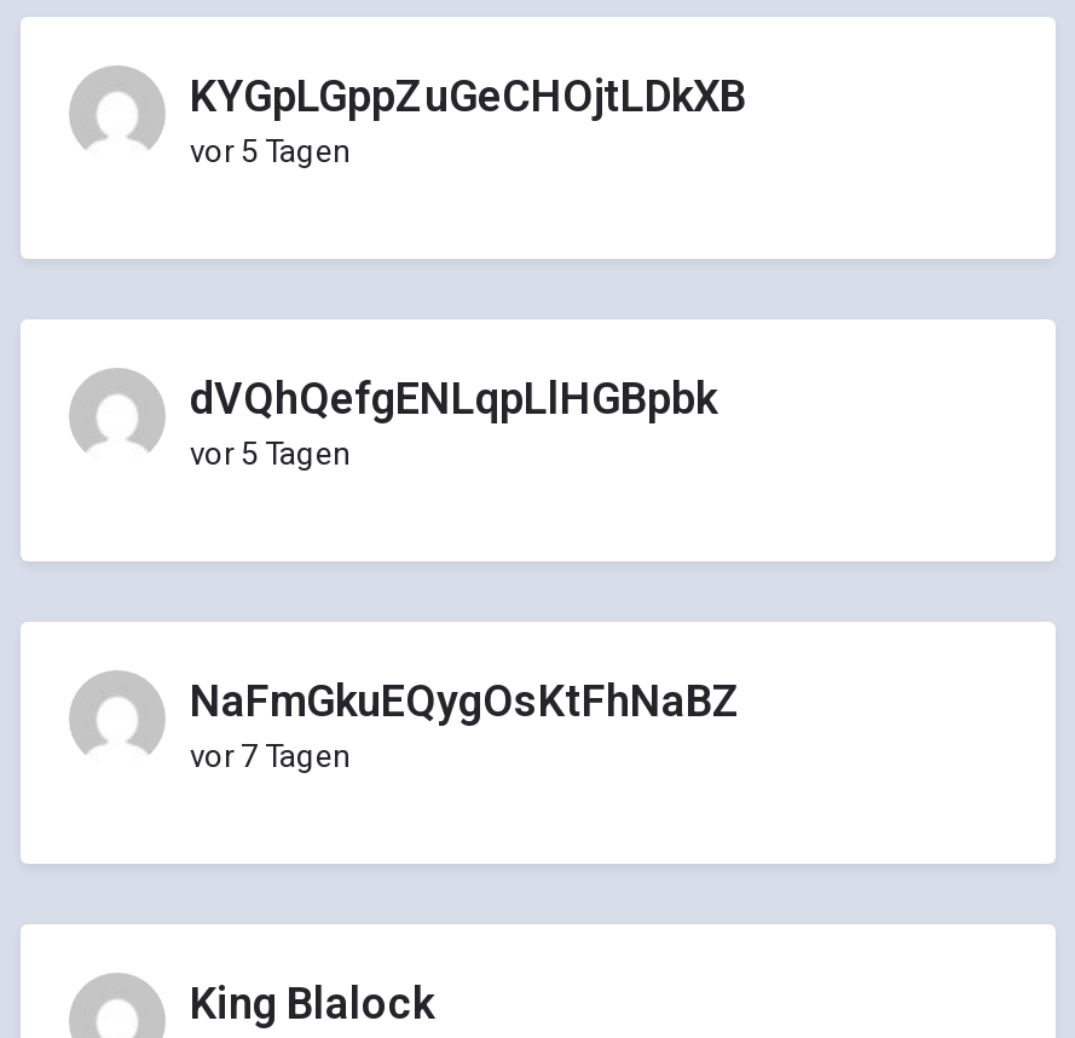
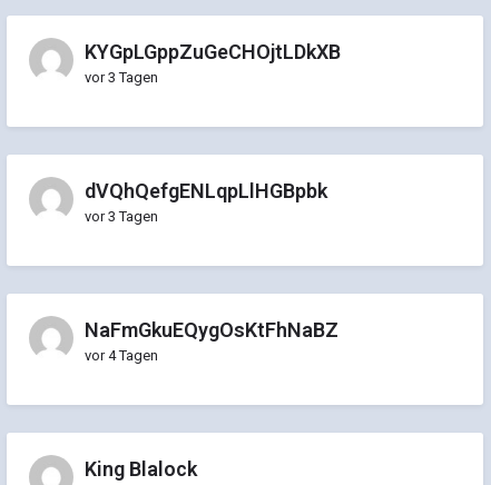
[190,134,349,170] vor 5 Tagen -> [85,69,158,86] vor 3 Tagen
[190,436,349,473] vor 5 Tagen -> [85,208,158,225] vor 3 Tagen
[190,739,349,775] vor 7 Tagen -> [85,347,158,364] vor 4 Tagen

